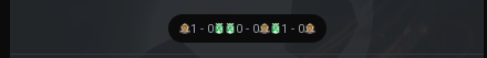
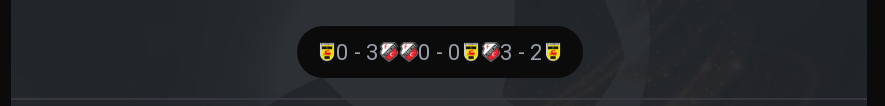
[190,22,213,36] 1 - 0 -> [336,40,378,66] 0 - 3
[281,22,304,36] 1 - 0 -> [500,40,542,66] 3 - 2

